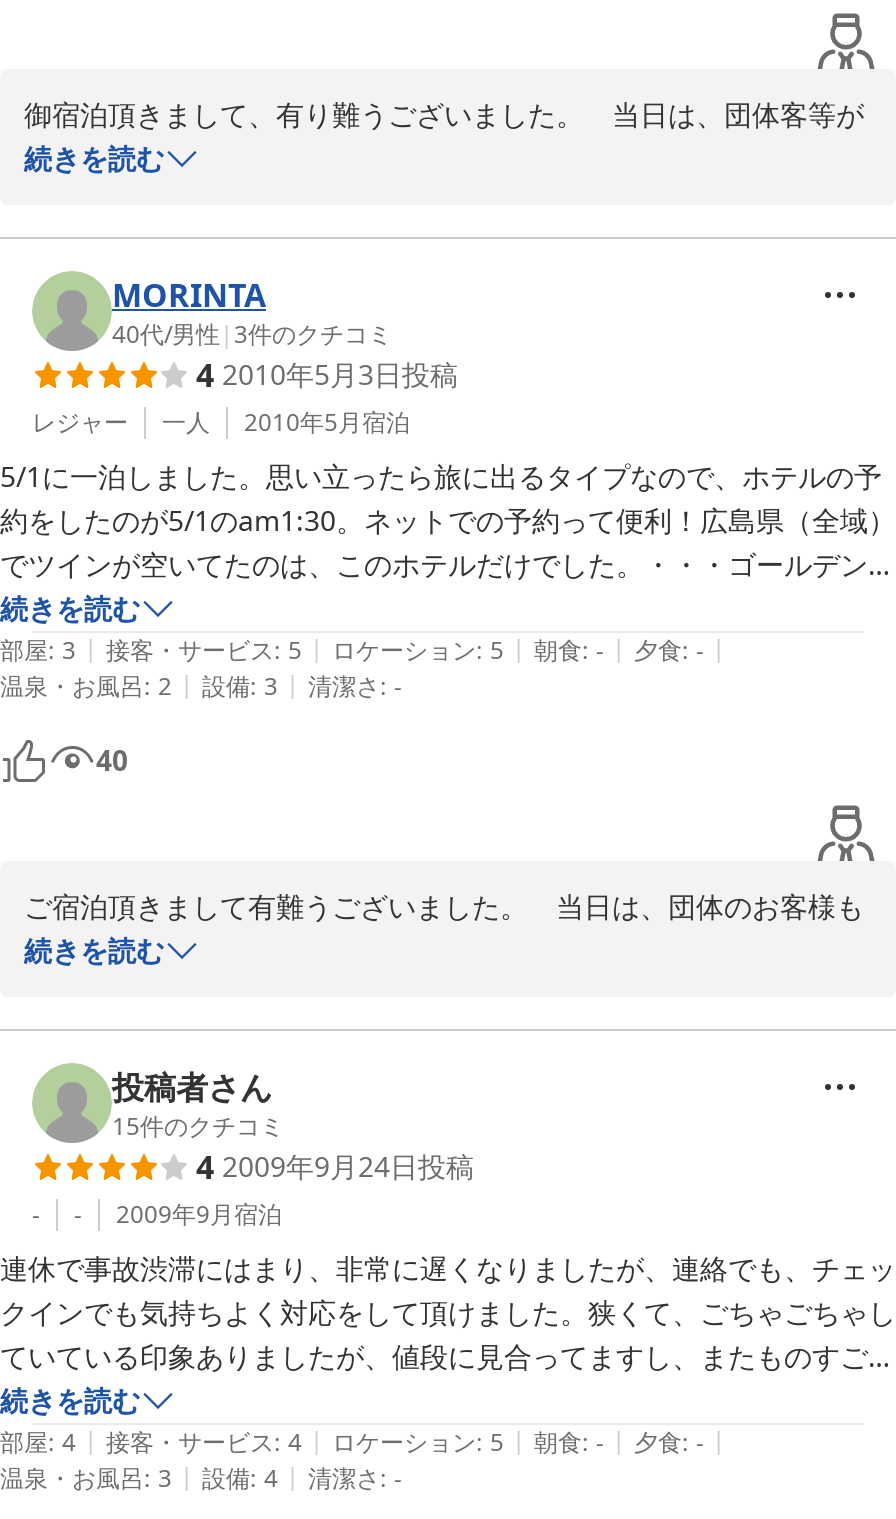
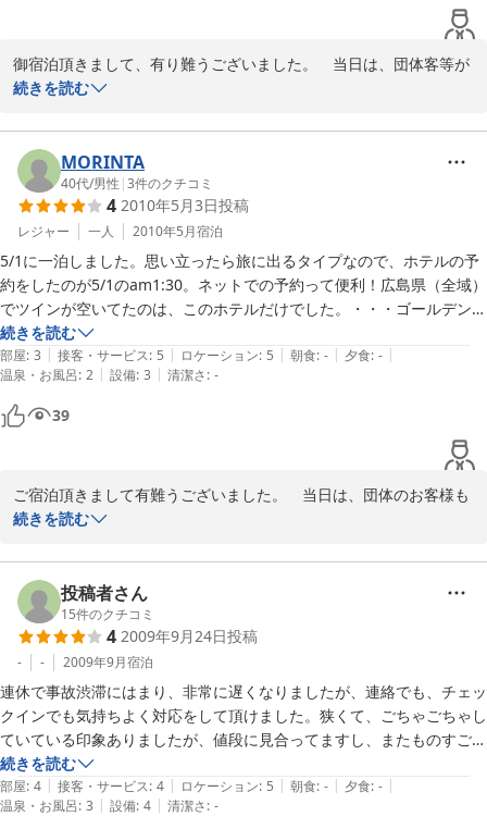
[96,741,128,779] 40 -> [52,405,70,425] 39

